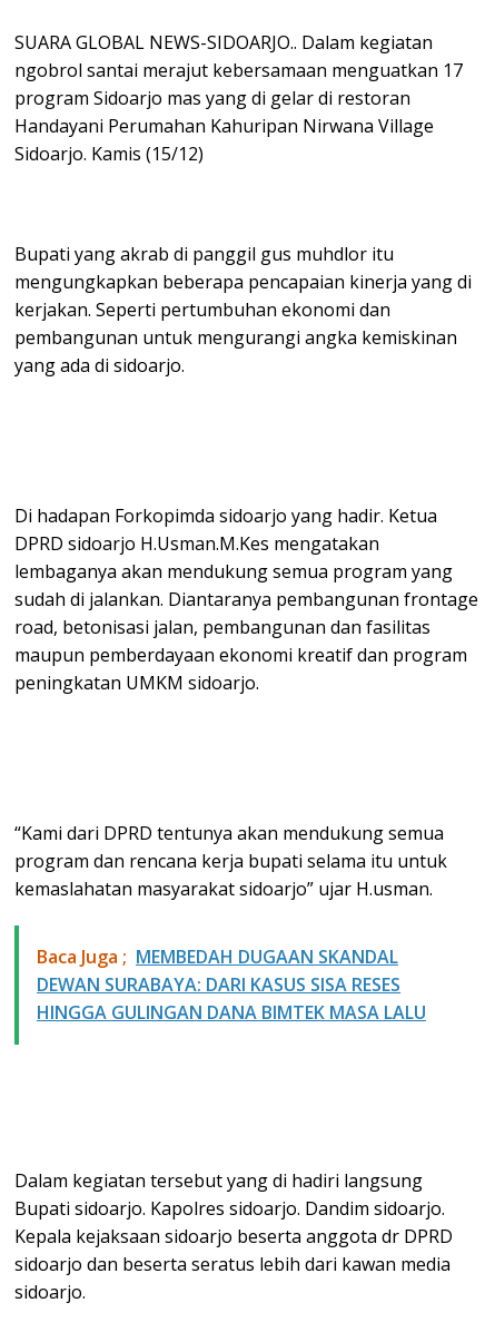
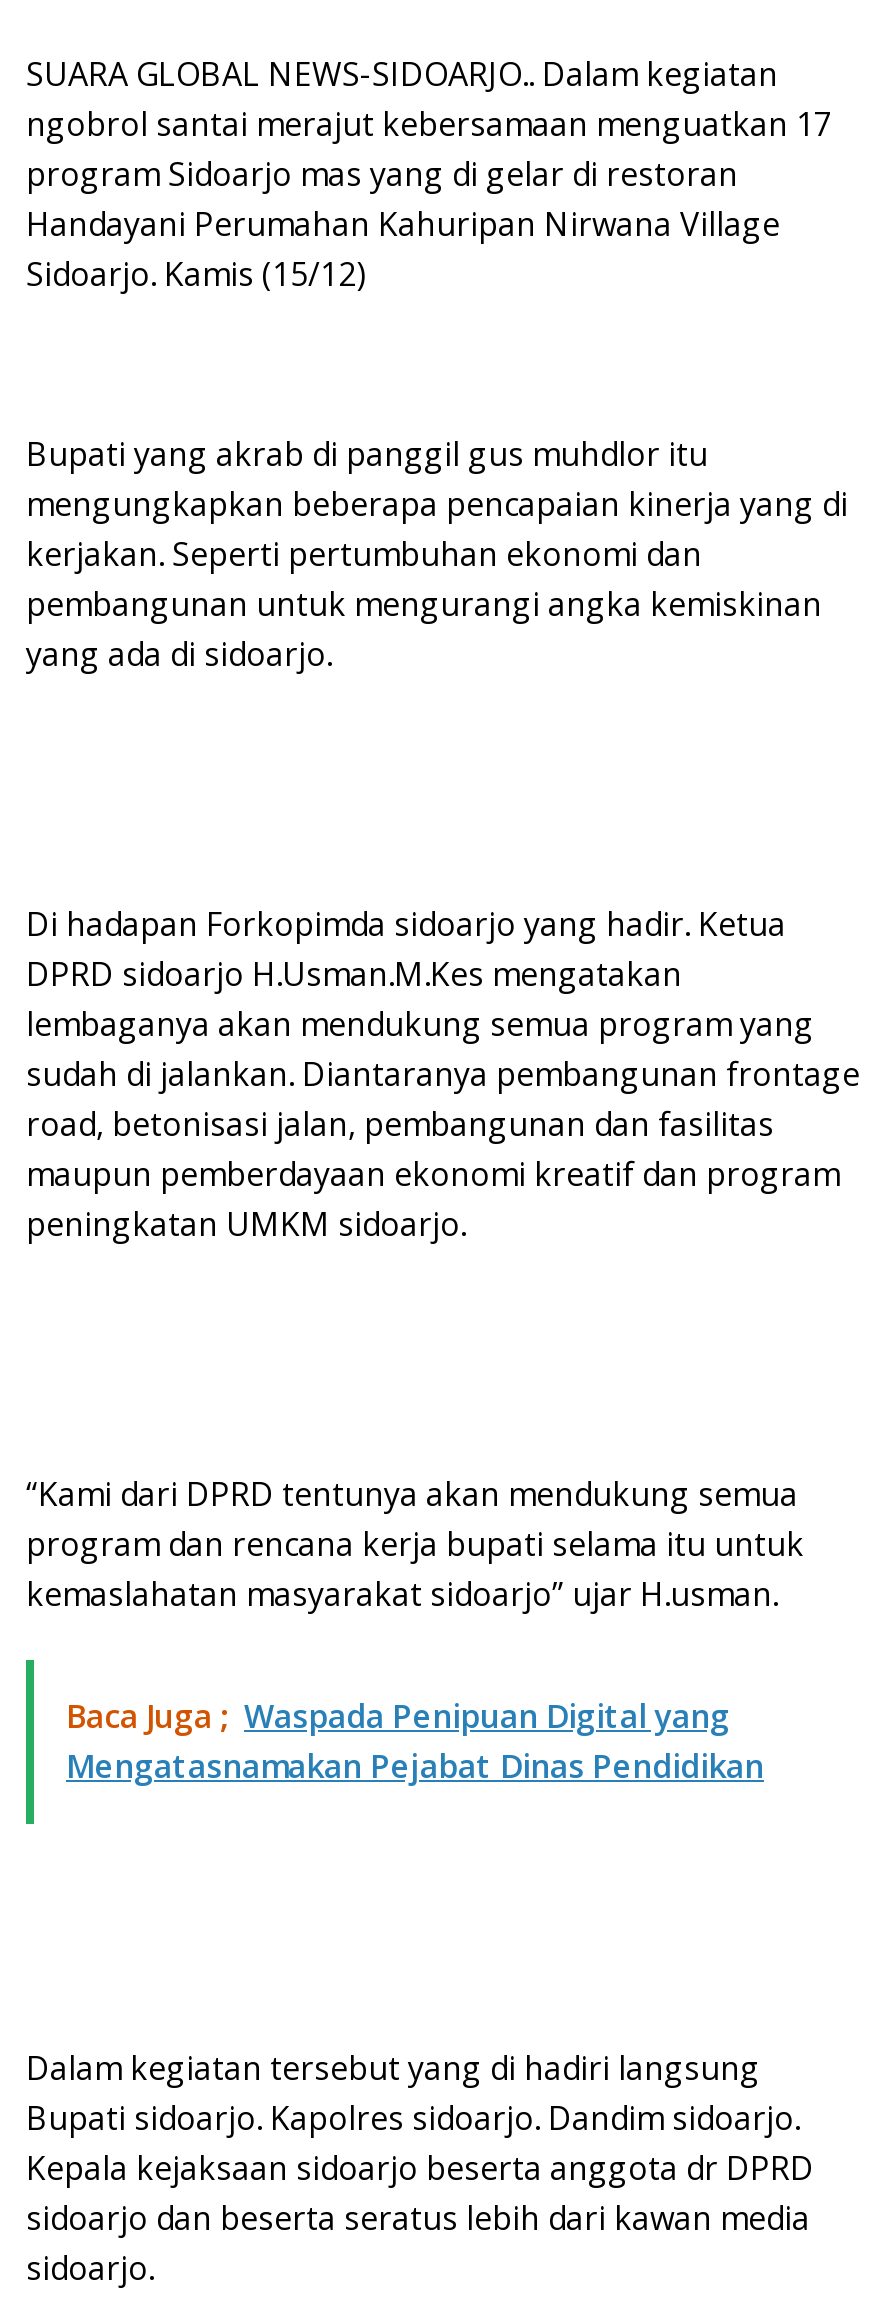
[37,945,426,1025] Baca Juga ; MEMBEDAH DUGAAN SKANDAL | DEWAN SURABAYA: DARI KASUS SISA RESES | HINGGA GULINGAN DANA BIMTEK MASA LALU -> [66,1694,764,1788] Baca Juga ; Waspada Penipuan Digital yang | Mengatasnamakan Pejabat Dinas Pendidikan

